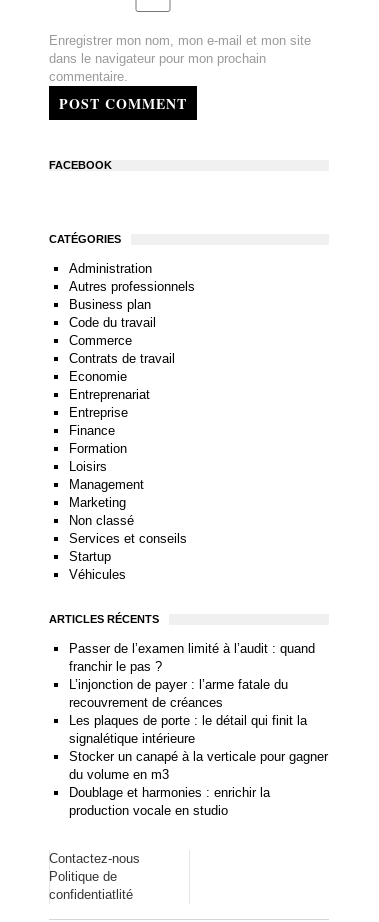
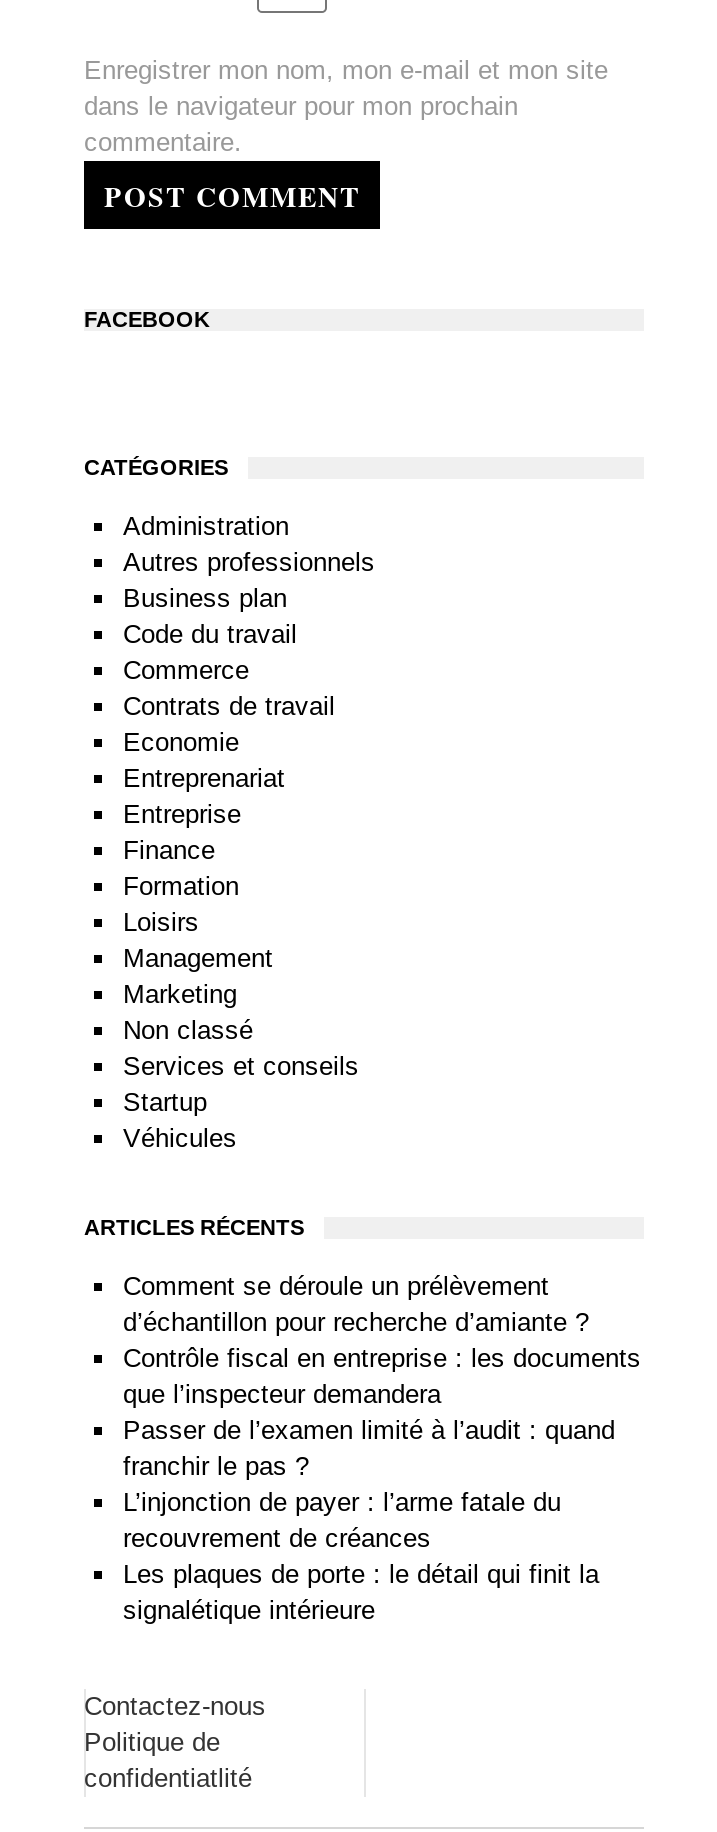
none -> [123,1272,641,1410] Comment se déroule un prélèvement | d’échantillon pour recherche d’amiante ? | Contrôle fiscal en entreprise : les documents | que l’inspecteur demandera
moved [68,641,314,746] -> [123,1416,615,1626]: Passer de l’examen limité à l’audit : quand | franchir le pas ? | L’injonction de payer : l’arme fatale du | recouvrement de créances | Les plaques de porte : le détail qui finit la | signalétique intérieure
[68,749,327,818] Stocker un canapé à la verticale pour gagner | du volume en m3 | Doublage et harmonies : enrichir la | production vocale en studio -> none

